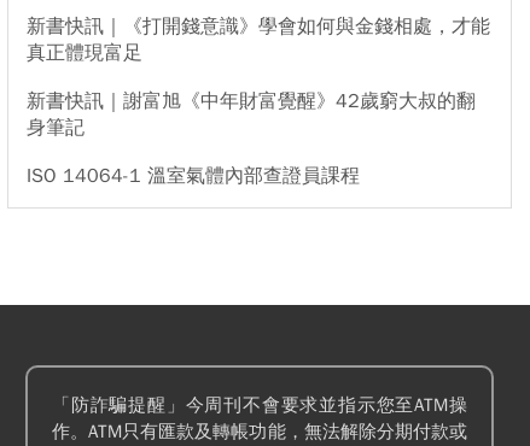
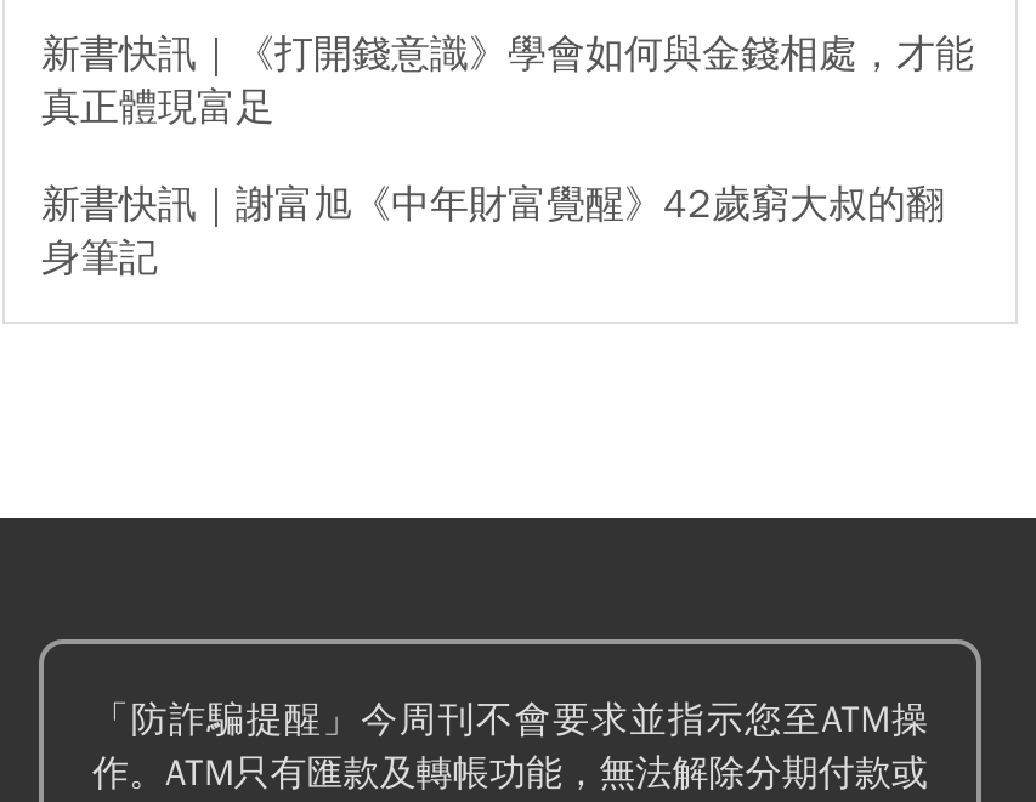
[27,164,360,188] ISO 14064-1 溫室氣體內部查證員課程 -> none

